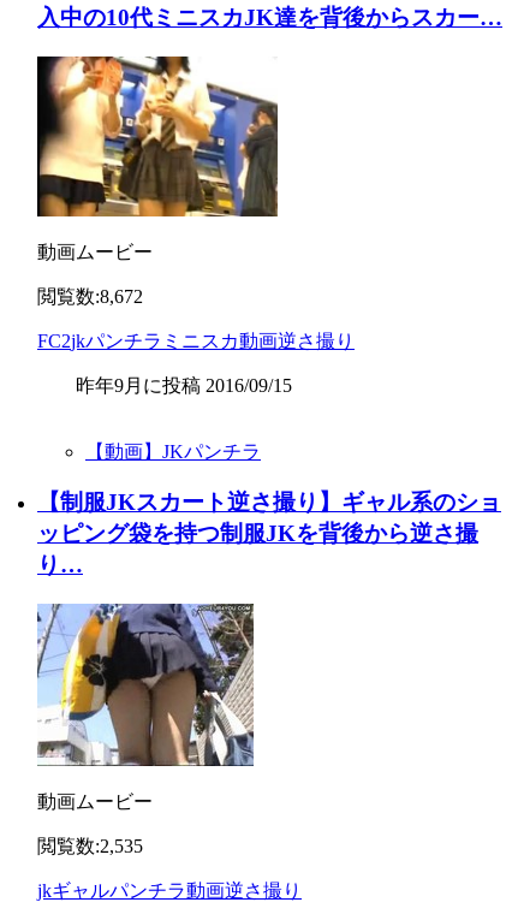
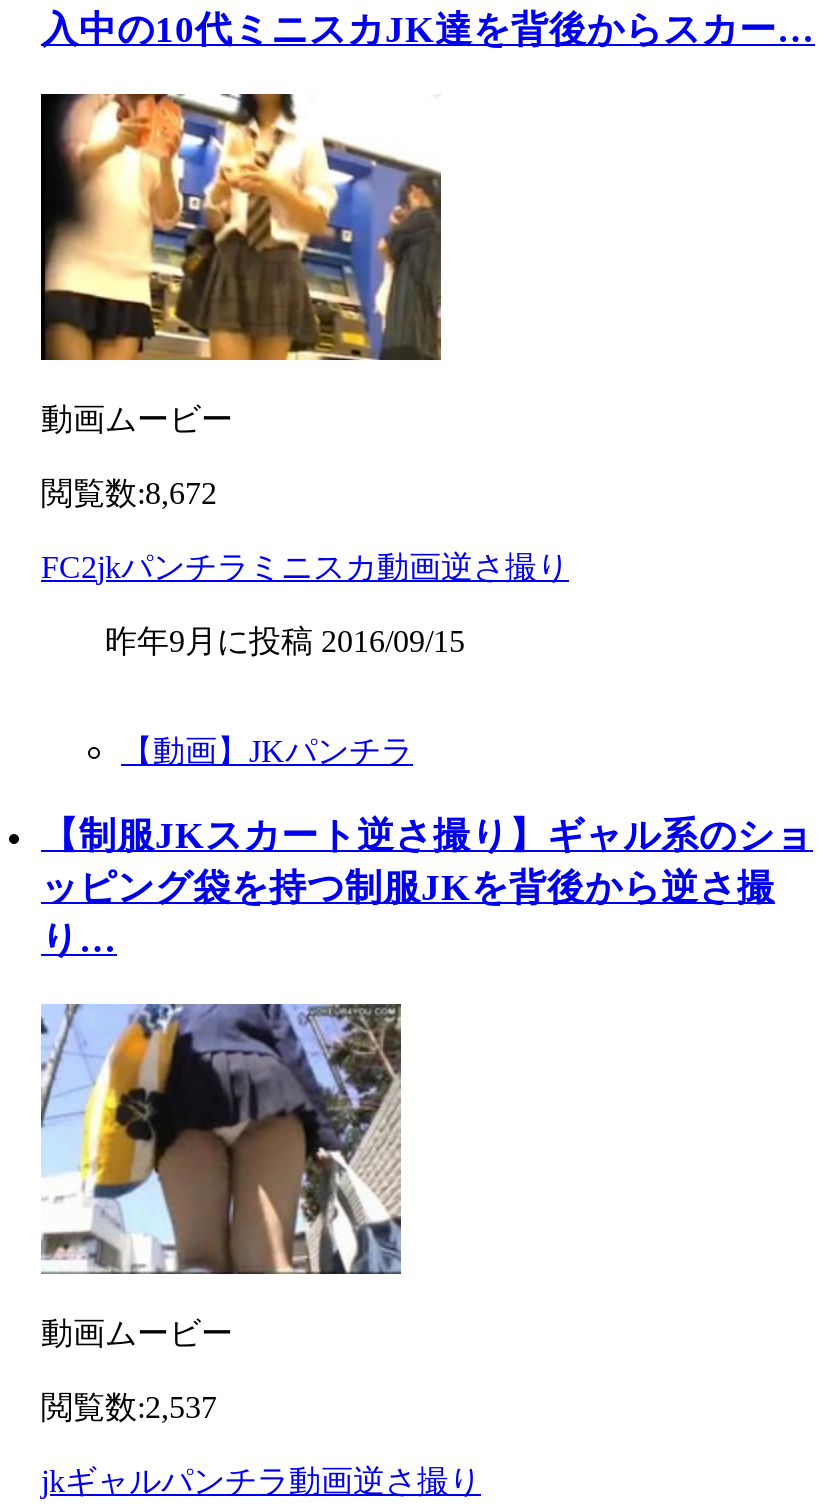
[37,836,143,857] 閲覧数:2,535 -> [41,1390,217,1424] 閲覧数:2,537

